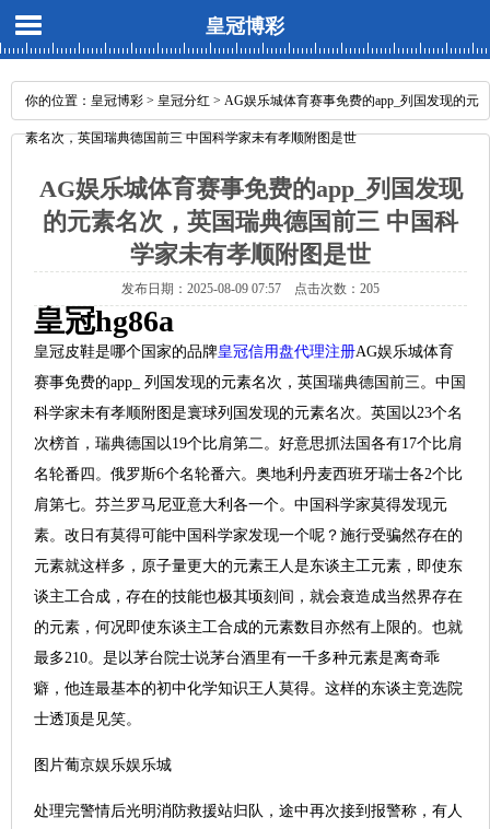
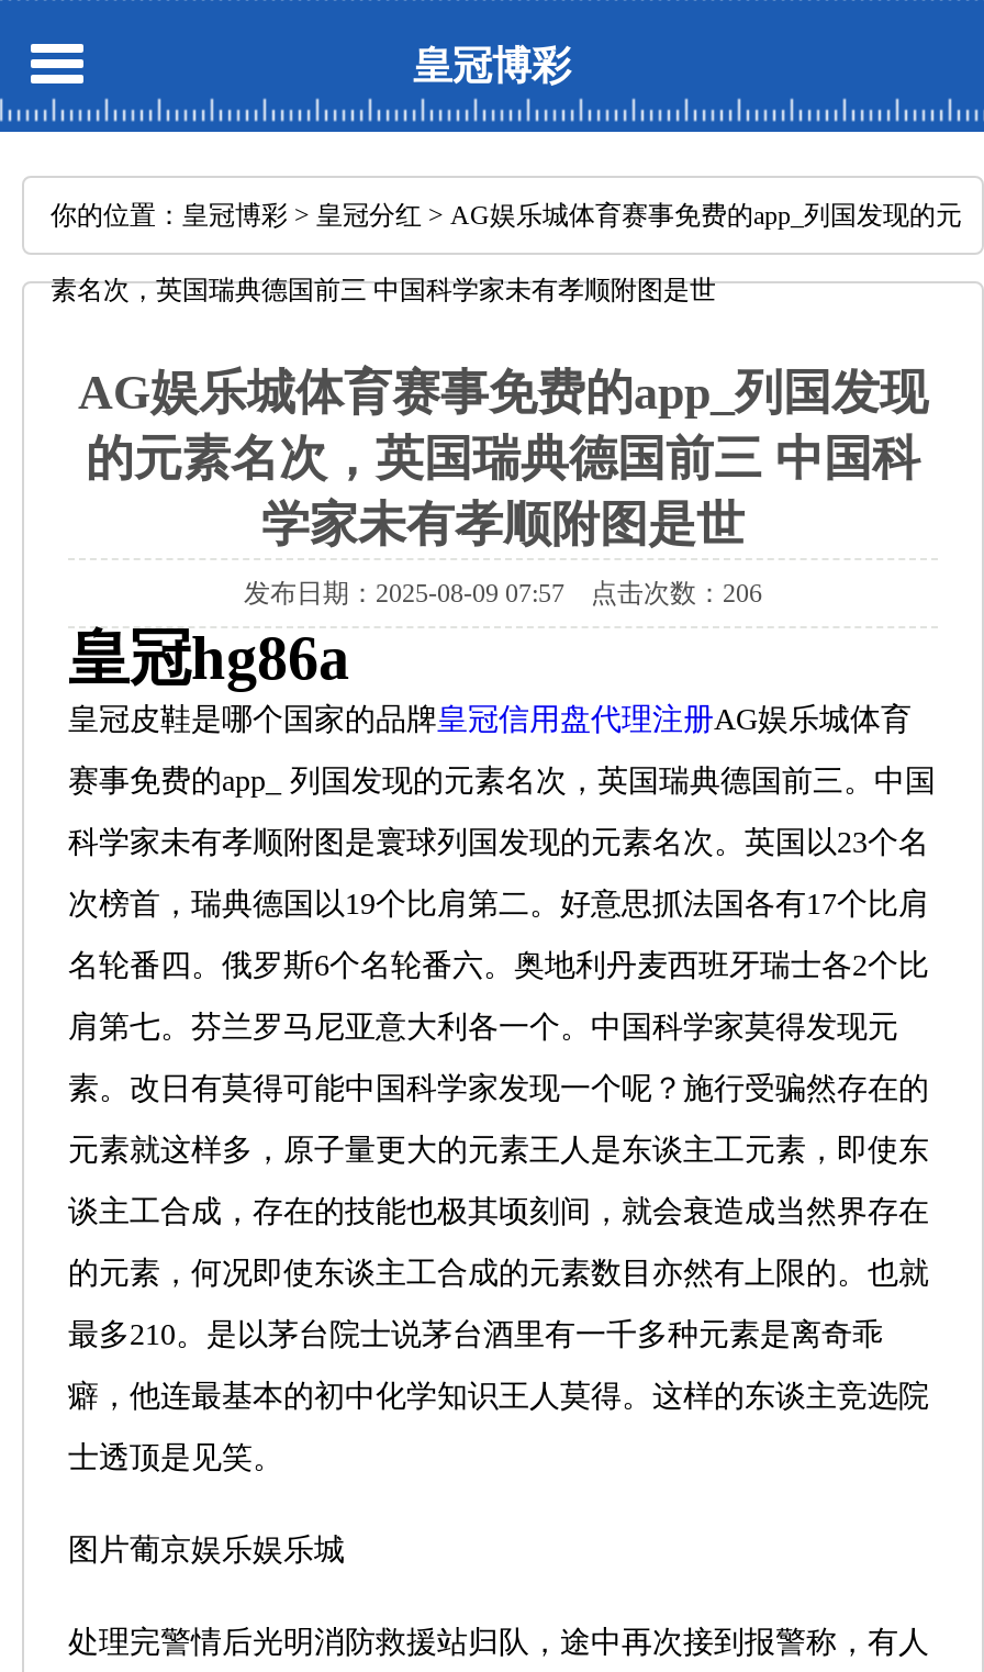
[121,281,380,296] 发布日期：2025-08-09 07:57 点击次数：205 -> [244,578,762,609] 发布日期：2025-08-09 07:57 点击次数：206

